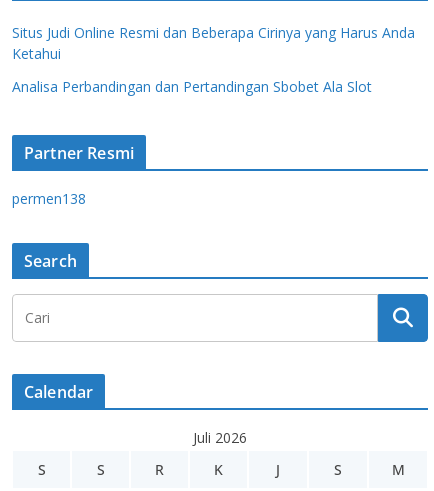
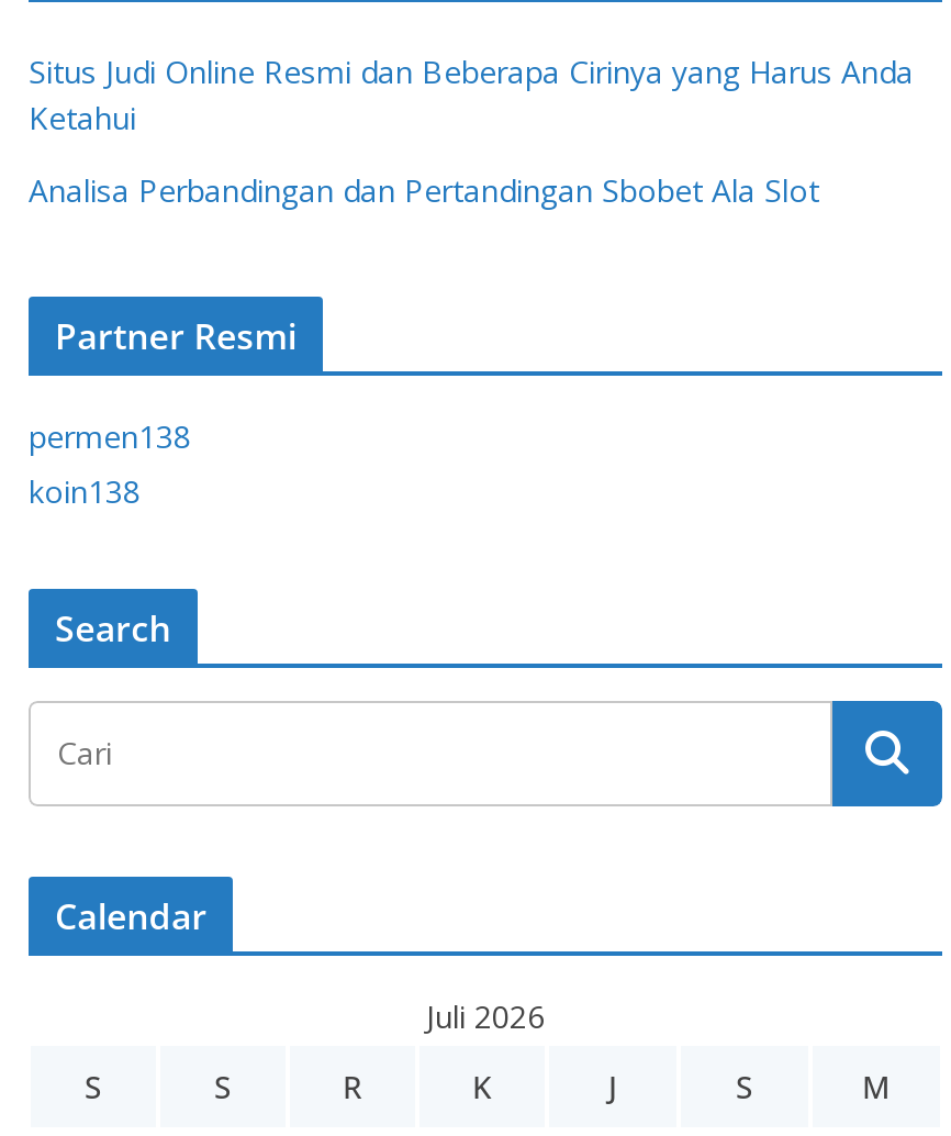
none -> [29,470,141,512] koin138

